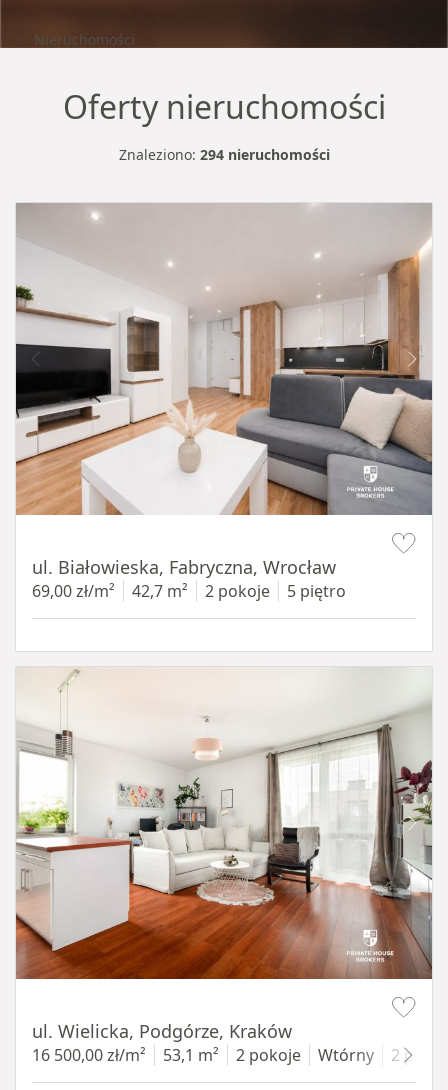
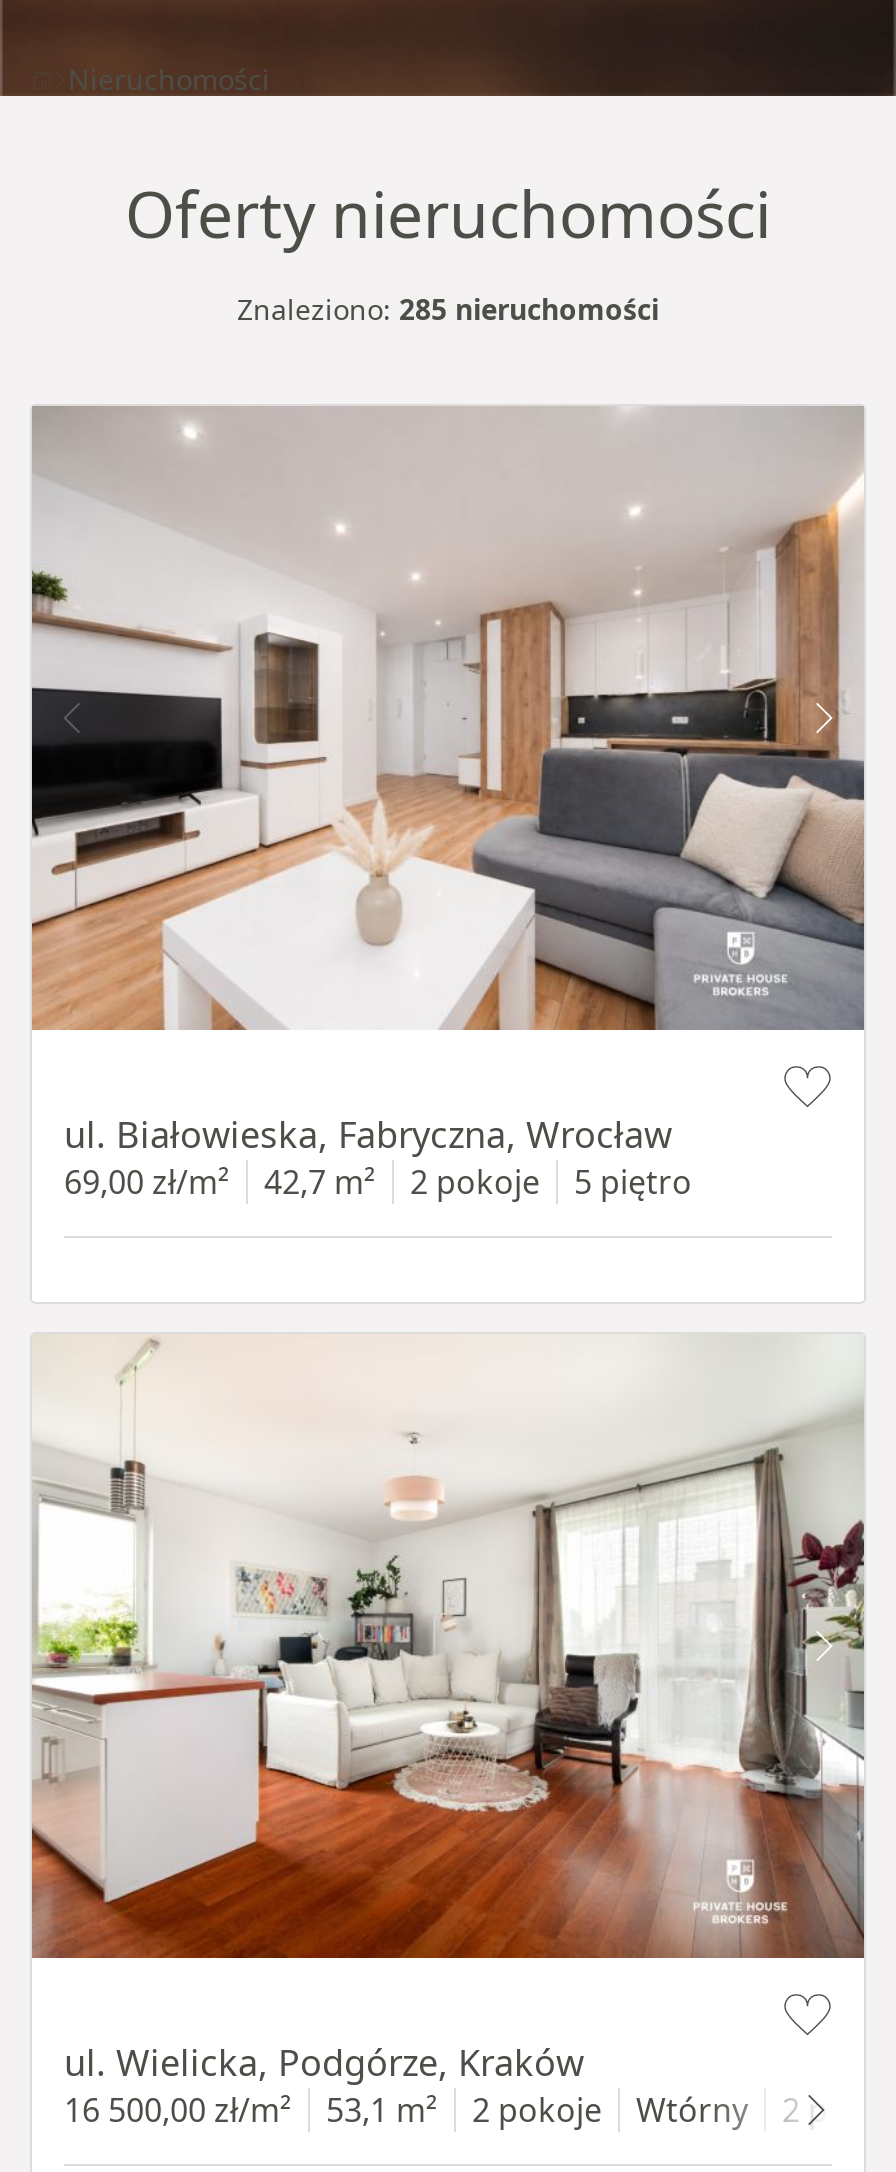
[118,145,329,164] Znaleziono: 294 nieruchomości -> [237,290,659,328] Znaleziono: 285 nieruchomości

